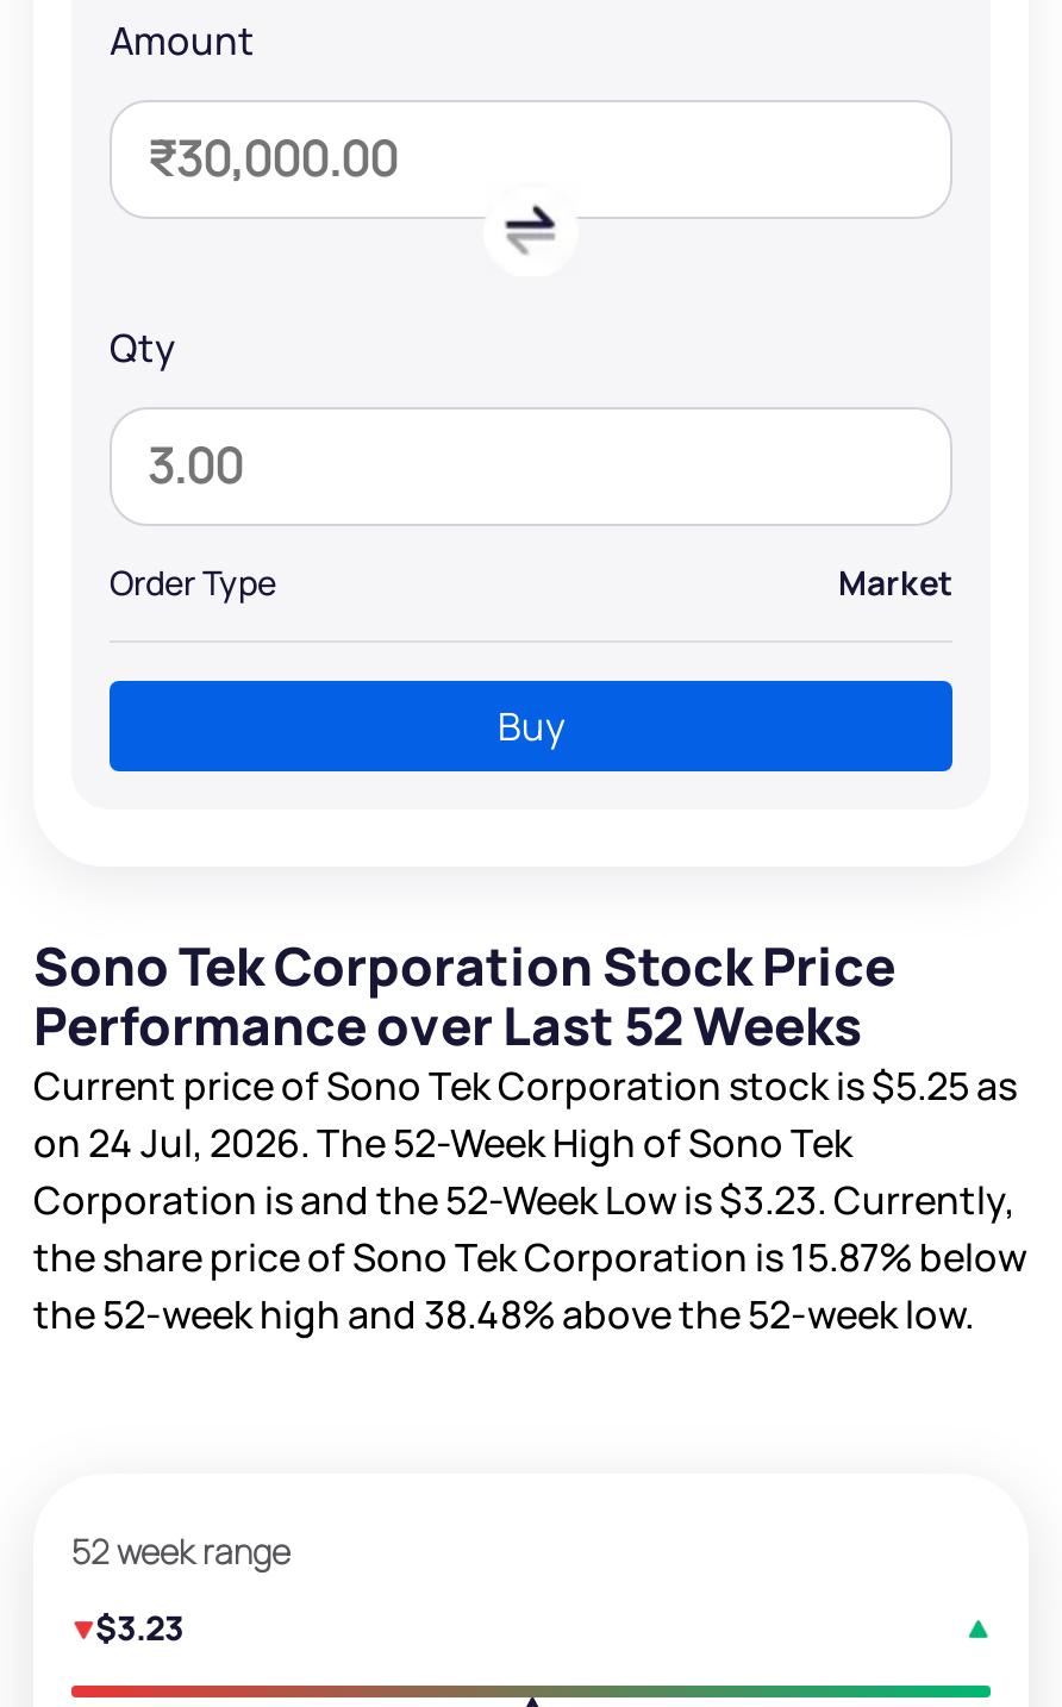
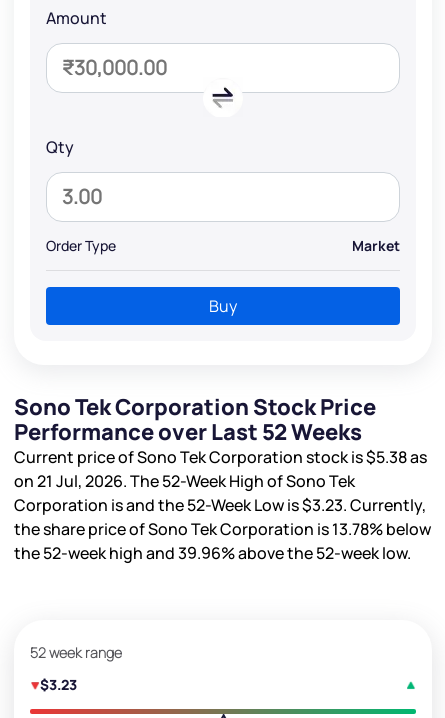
[33,1058,1017,1111] Current price of Sono Tek Corporation stock is$5.25 as -> [14,445,427,467] Current price of Sono Tek Corporation stock is$5.38 as
[33,1115,852,1168] on 24 Jul, 2026. The 52-Week High of Sono Tek -> [14,469,355,491] on 21 Jul, 2026. The 52-Week High of Sono Tek
[33,1230,1026,1282] the share price of Sono Tek Corporation is 15.87% below -> [14,517,431,539] the share price of Sono Tek Corporation is 13.78% below
[33,1287,974,1339] the 52-week high and 38.48% above the 52-week low. -> [14,541,411,563] the 52-week high and 39.96% above the 52-week low.

